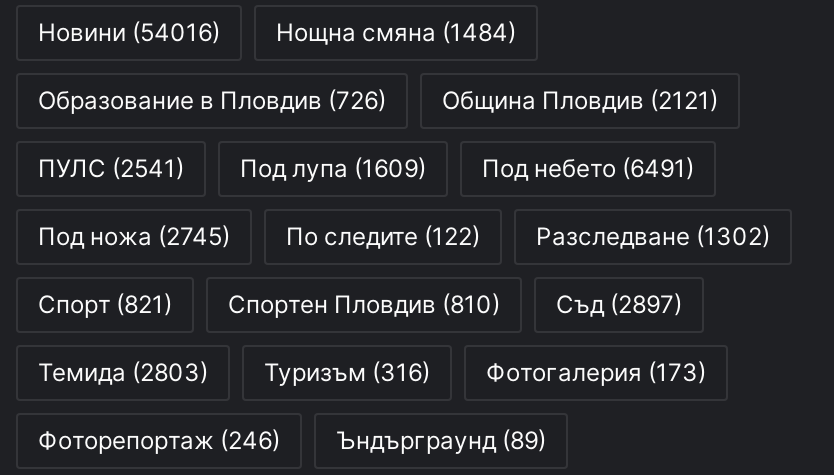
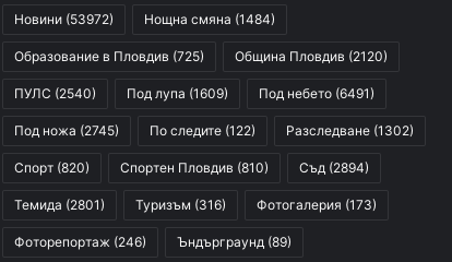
[38,17,516,47] Новини (54016) Нощна смяна (1484) -> [14,11,275,27] Новини (53972) Нощна смяна (1484)
[38,85,386,115] Образование в Пловдив (726) -> [14,48,204,65] Образование в Пловдив (725)
[442,85,718,115] Община Пловдив (2121) -> [235,48,388,65] Община Пловдив (2120)
[38,153,694,183] ПУЛС (2541) Под лупа (1609) Под небето (6491) -> [14,85,374,102] ПУЛС (2540) Под лупа (1609) Под небето (6491)
[38,289,172,319] Спорт (821) -> [14,159,90,176] Спорт (820)
[556,289,682,319] Съд (2897) -> [299,159,369,176] Съд (2894)
[38,357,706,387] Темида (2803) Туризъм (316) Фотогалерия (173) -> [14,197,377,213] Темида (2801) Туризъм (316) Фотогалерия (173)

